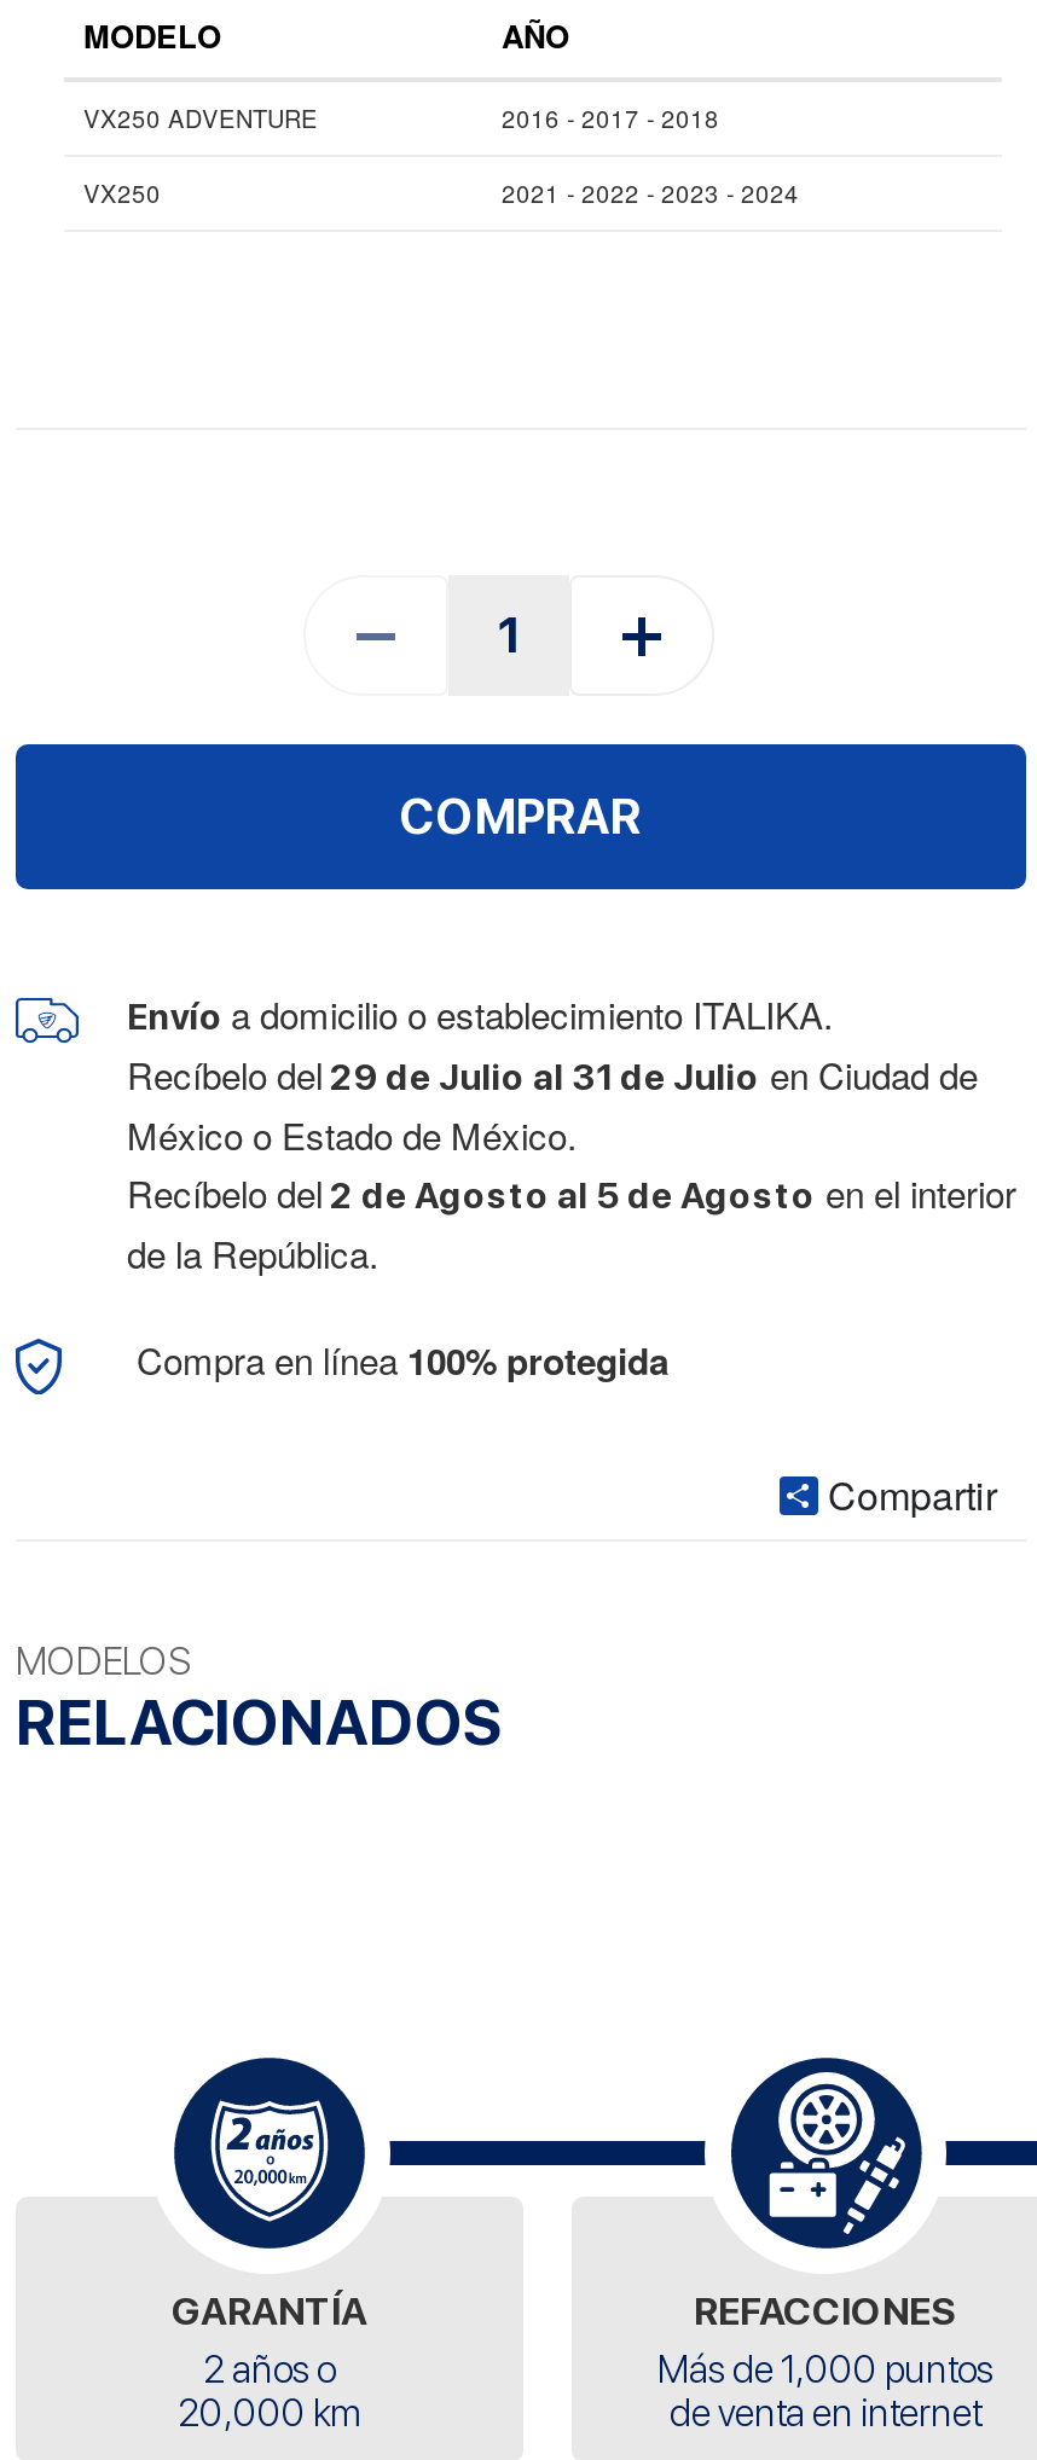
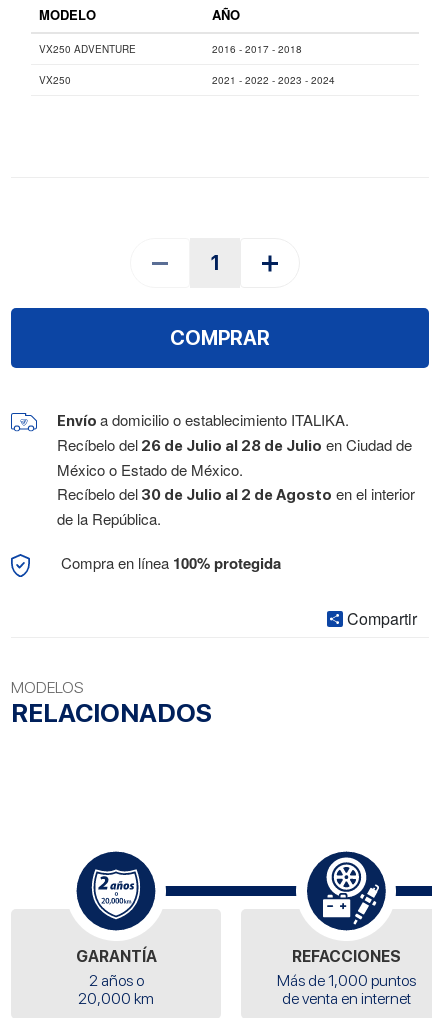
[127,1050,978,1101] Recíbelo del 29 de Julio al 31 de Julio en Ciudad de -> [57,434,412,455] Recíbelo del 26 de Julio al 28 de Julio en Ciudad de
[127,1168,1016,1219] Recíbelo del 2 de Agosto al 5 de Agosto en el interior -> [57,483,415,504] Recíbelo del 30 de Julio al 2 de Agosto en el interior

